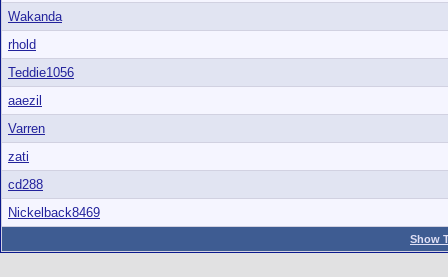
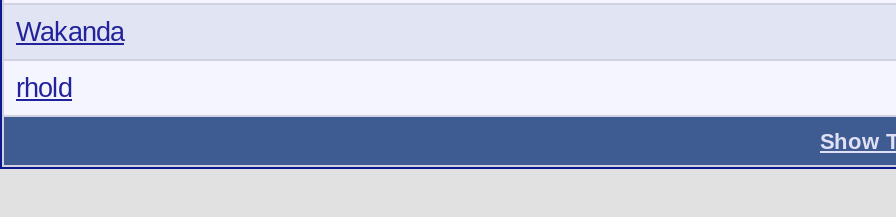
[8,65,100,220] Teddie1056 | aaezil | Varren | zati | cd288 | Nickelback8469 -> none

